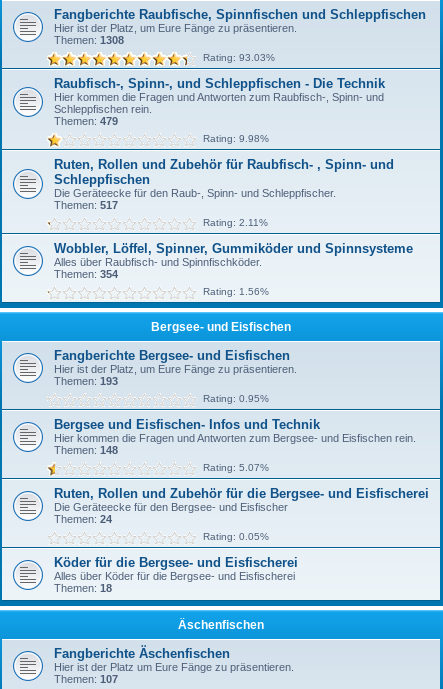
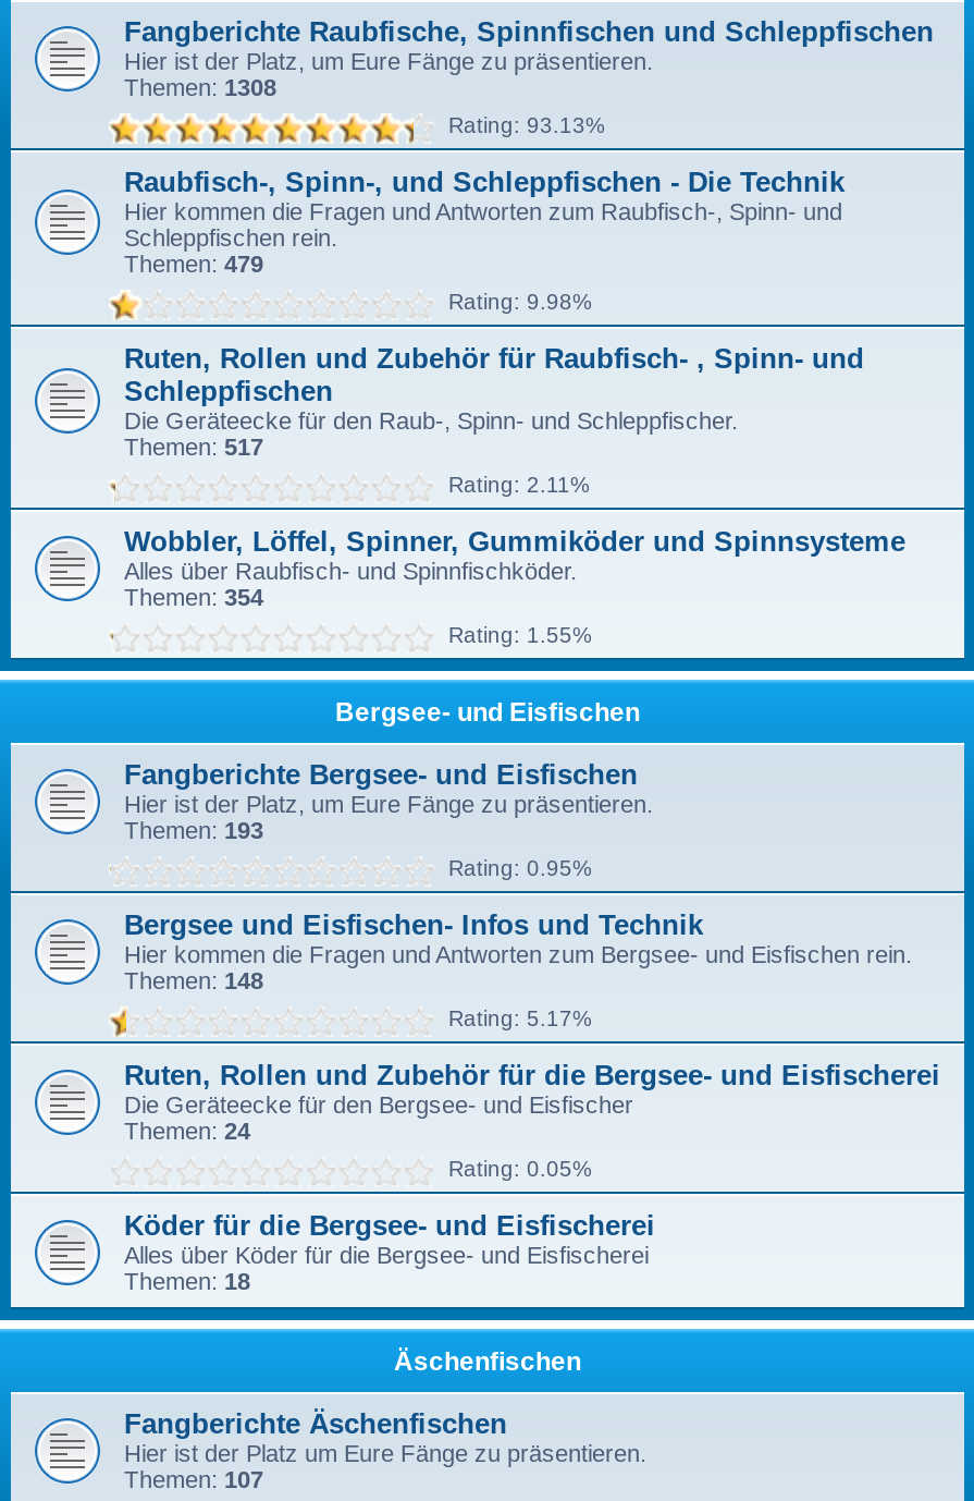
[197,52,275,63] Rating: 93.03% -> [435,113,605,137] Rating: 93.13%
[197,286,269,297] Rating: 1.56% -> [435,623,592,647] Rating: 1.55%
[197,462,269,473] Rating: 5.07% -> [435,1006,592,1030] Rating: 5.17%

